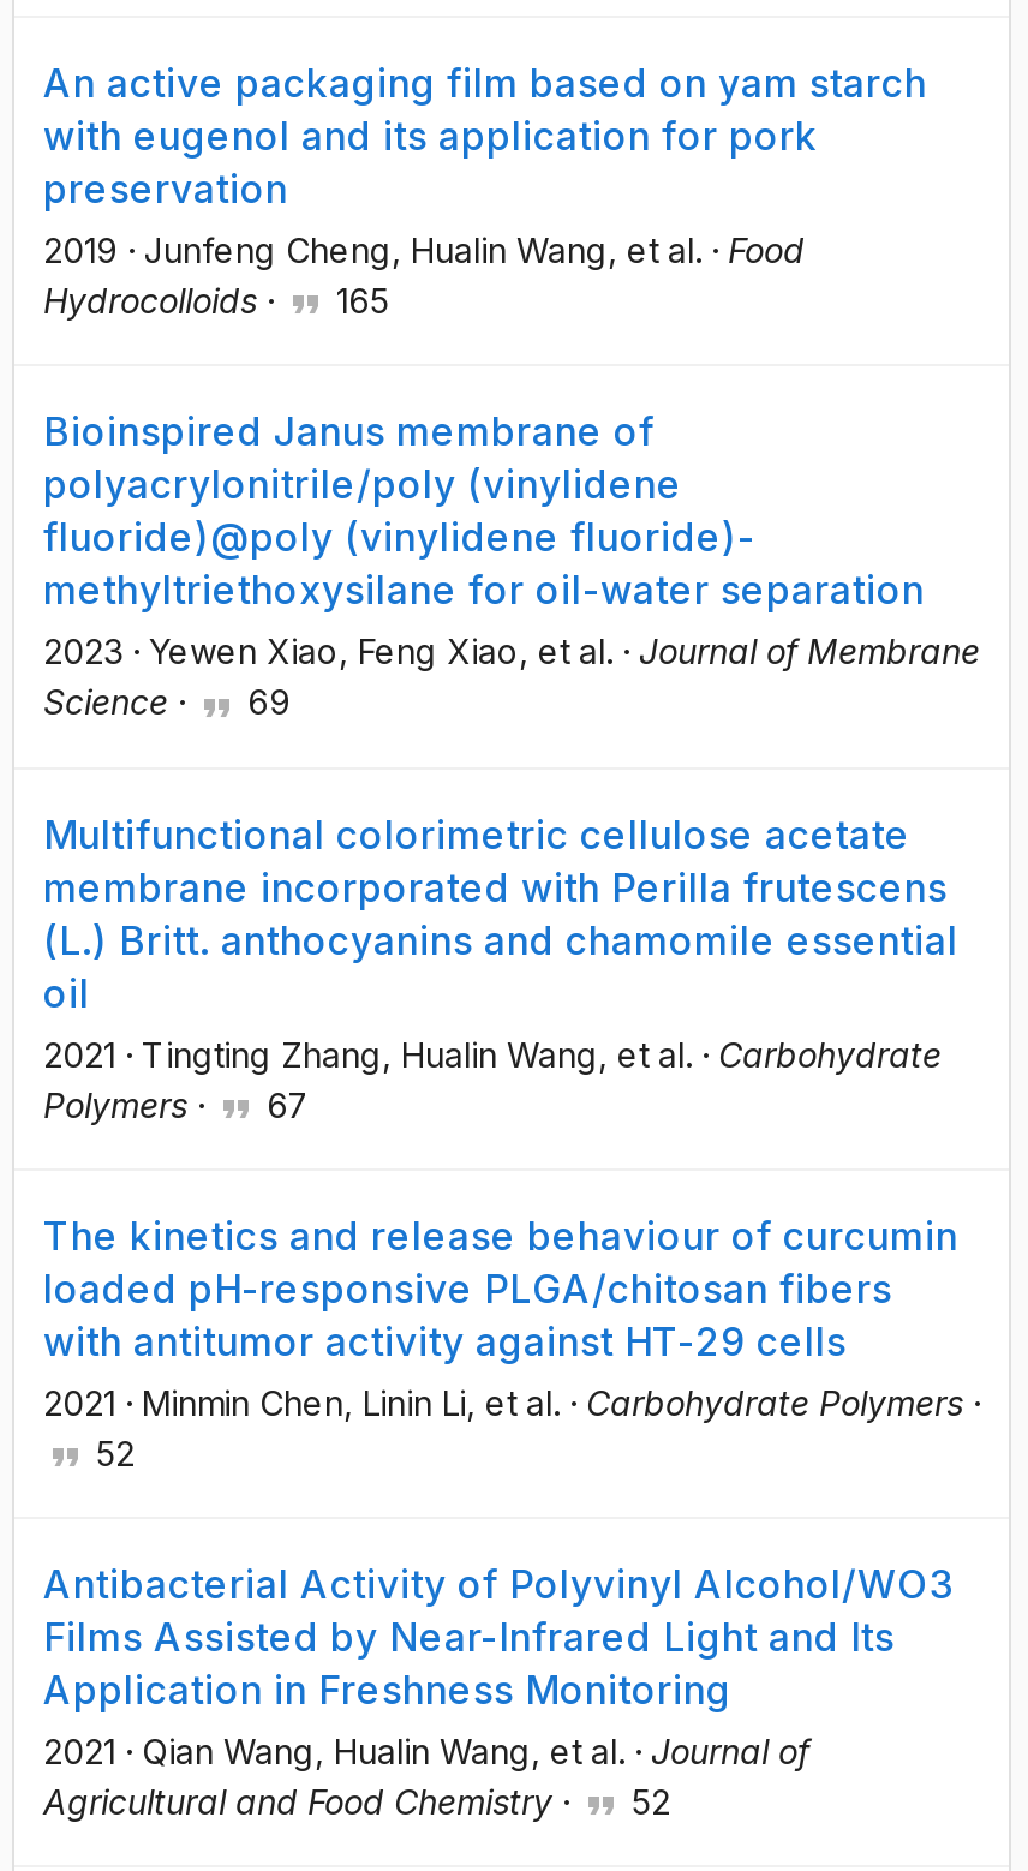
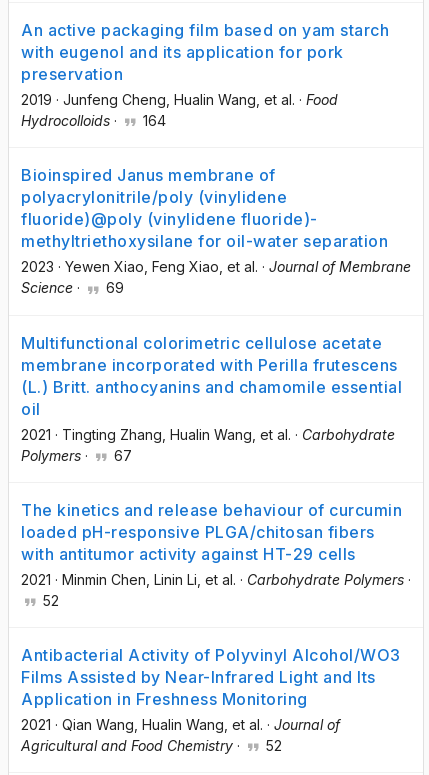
[43,280,389,321] Hydrocolloids · 165 -> [21,112,166,129] Hydrocolloids · 164

